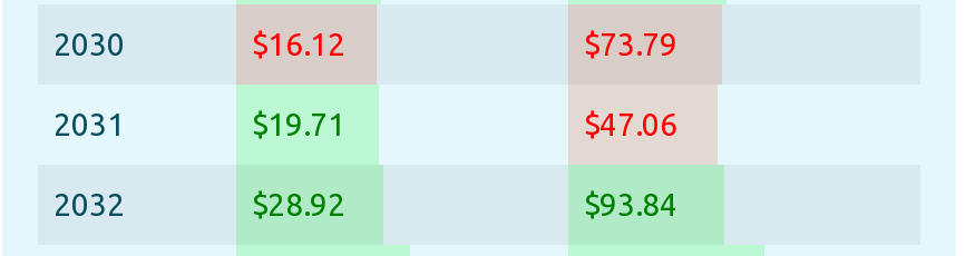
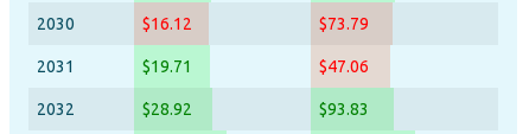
[584,187,677,223] $93.84 -> [319,100,369,119] $93.83

